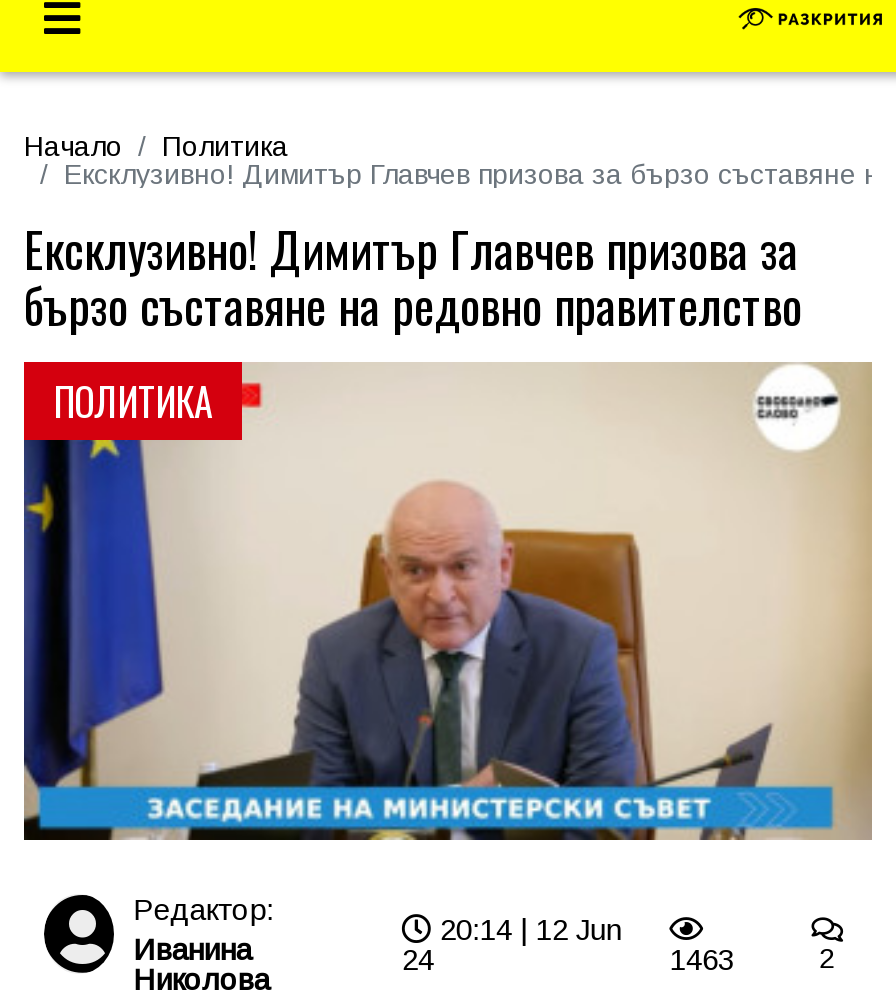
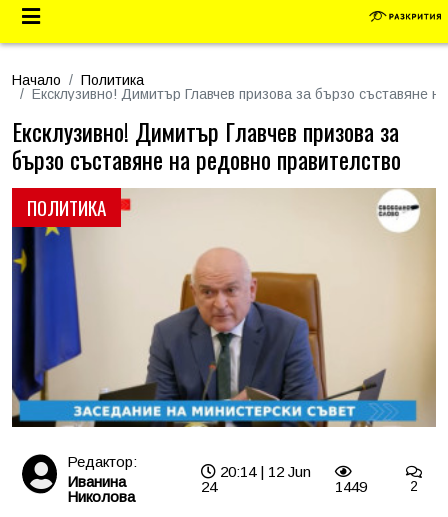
[670,941,734,975] 1463 -> [335,477,367,494] 1449

